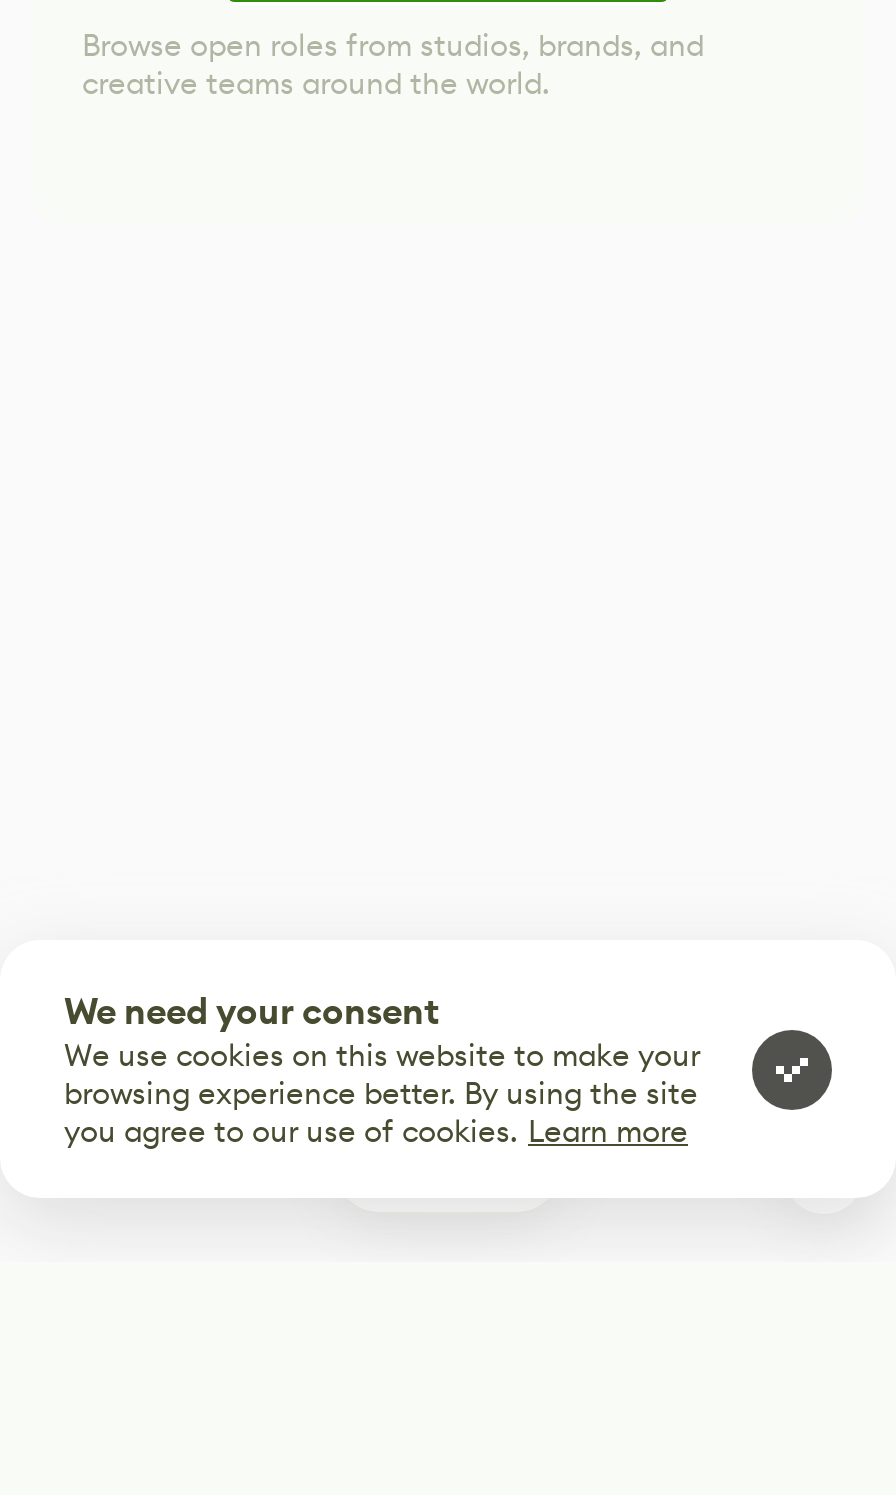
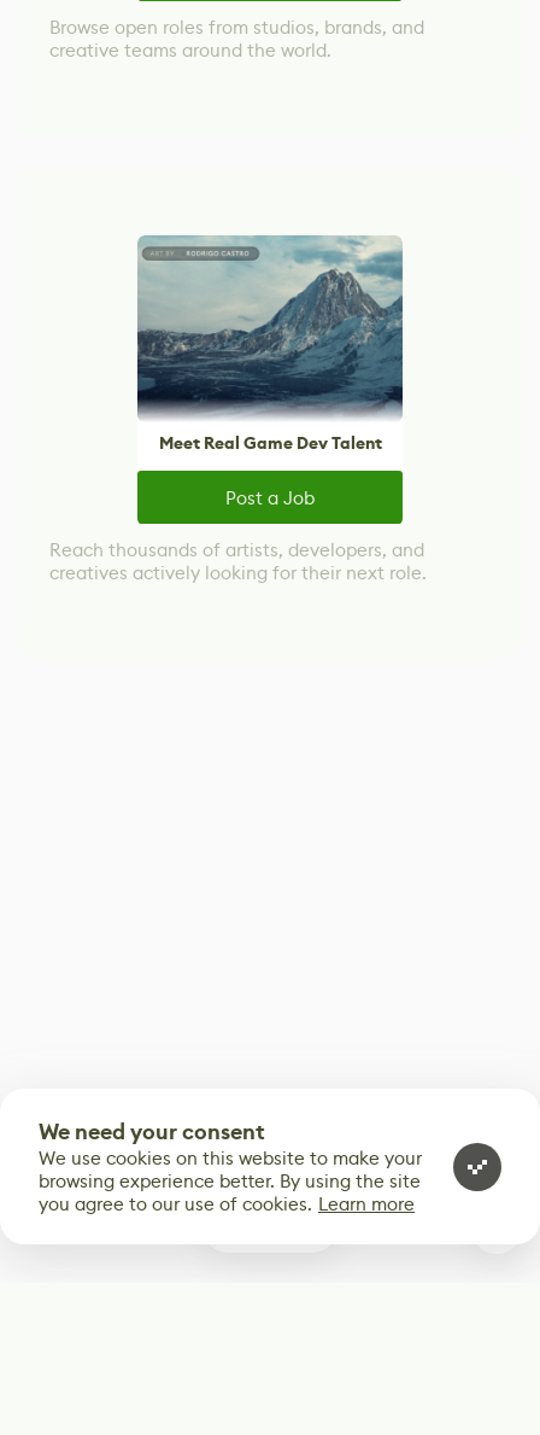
none -> [49,234,427,584] [image] | Meet Real Game Dev Talent | Post a Job | Reach thousands of artists, developers, and | creatives actively looking for their next role.

